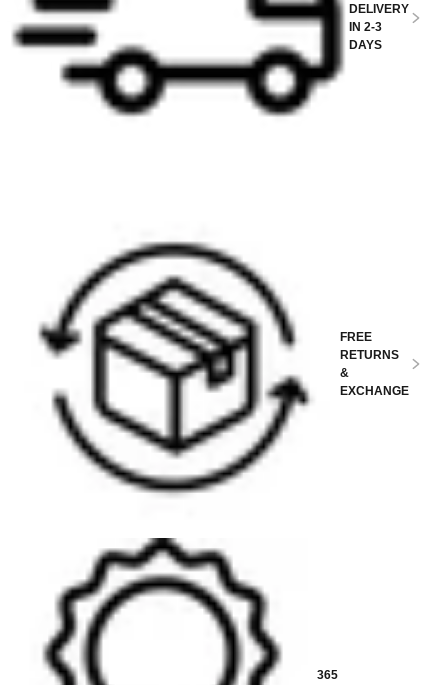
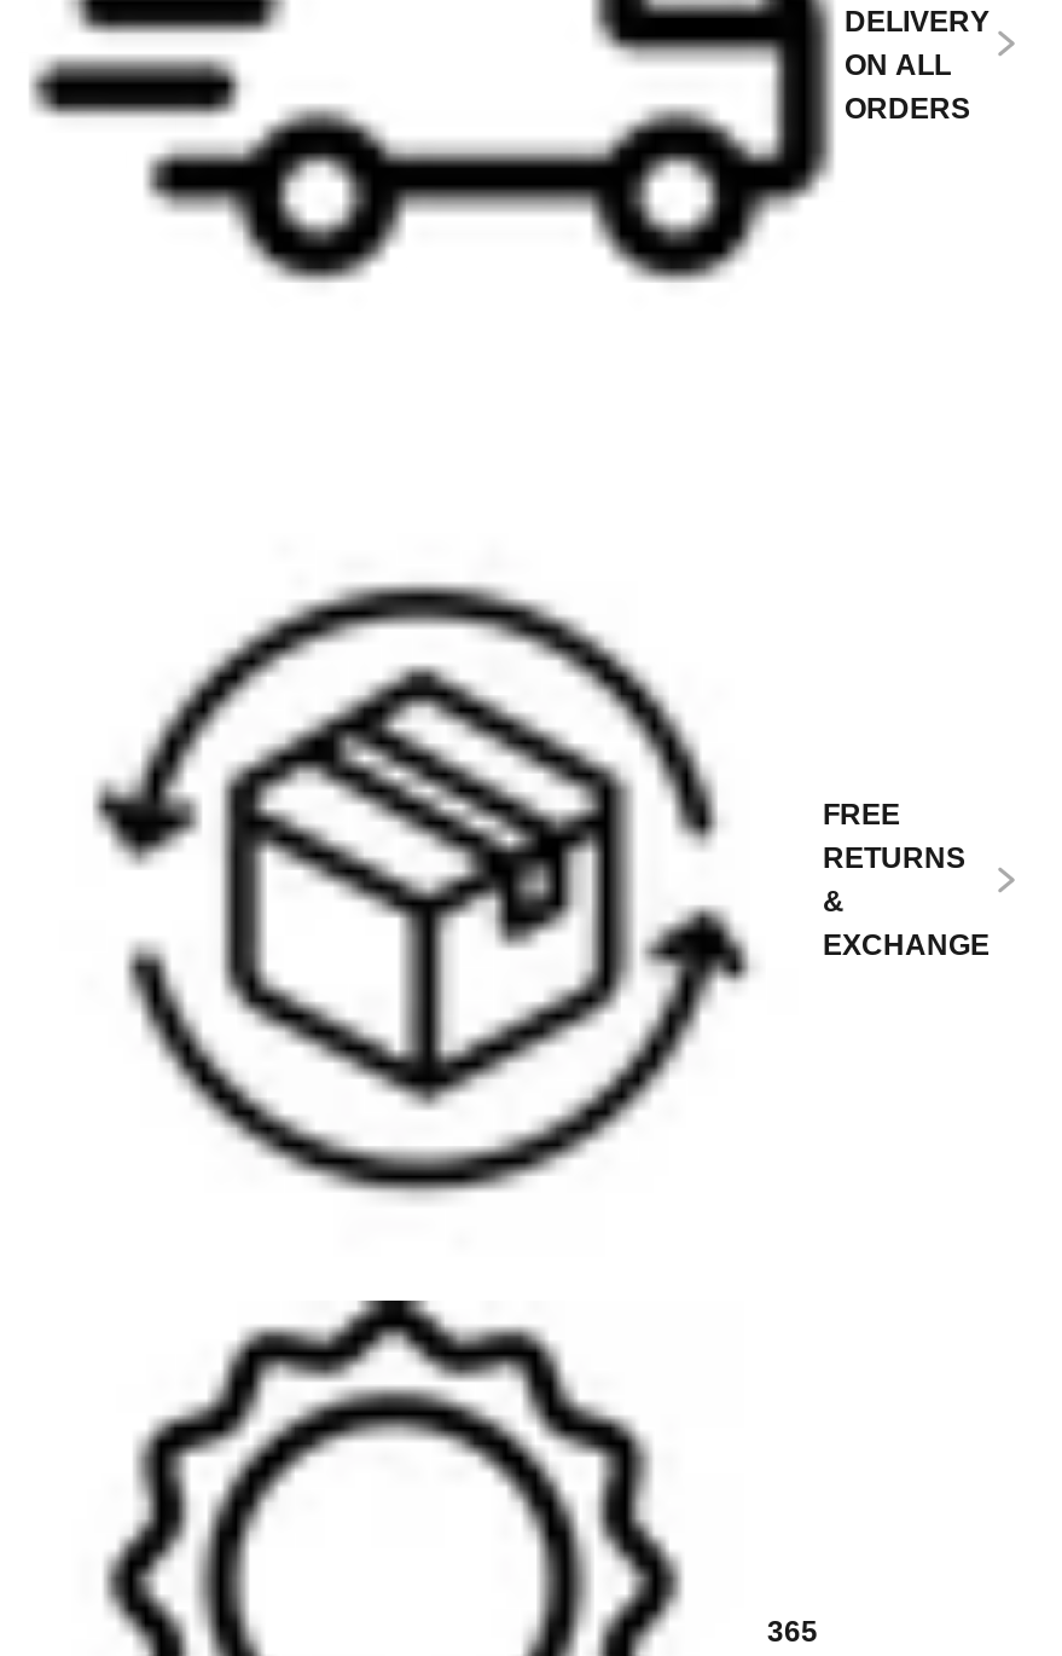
[349,20,382,52] IN 2-3 | DAYS -> [845,49,970,126] ON ALL | ORDERS

